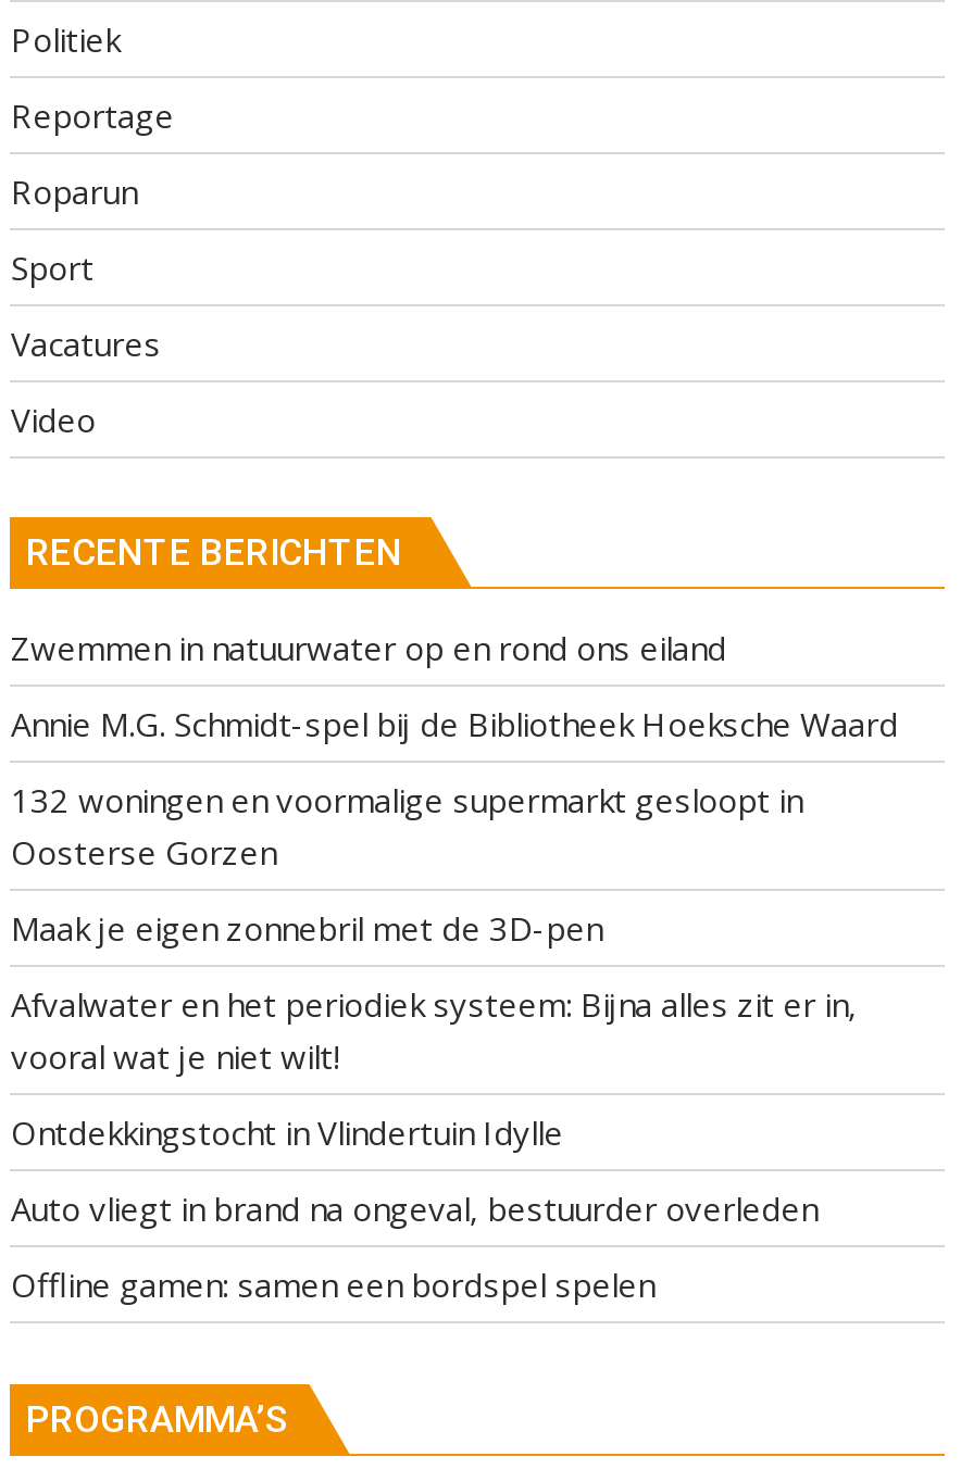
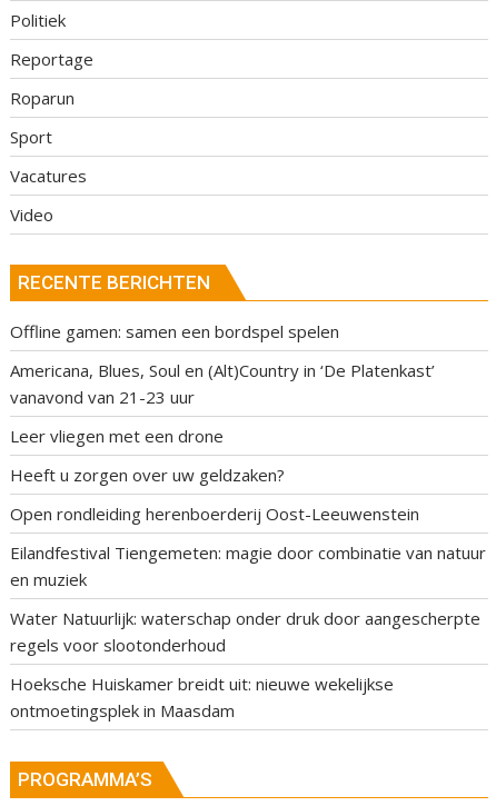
[11,626,898,1230] Zwemmen in natuurwater op en rond ons eiland | Annie M.G. Schmidt-spel bij de Bibliotheek Hoeksche Waard | 132 woningen en voormalige supermarkt gesloopt in | Oosterse Gorzen | Maak je eigen zonnebril met de 3D-pen | Afvalwater en het periodiek systeem: Bijna alles zit er in, | vooral wat je niet wilt! | Ontdekkingstocht in Vlindertuin Idylle | Auto vliegt in brand na ongeval, bestuurder overleden -> none
moved [11,1263,654,1306] -> [11,320,340,343]: Offline gamen: samen een bordspel spelen
none -> [11,359,487,722] Americana, Blues, Soul en (Alt)Country in ‘De Platenkast’ | vanavond van 21-23 uur | Leer vliegen met een drone | Heeft u zorgen over uw geldzaken? | Open rondleiding herenboerderij Oost-Leeuwenstein | Eilandfestival Tiengemeten: magie door combinatie van natuur | en muziek | Water Natuurlijk: waterschap onder druk door aangescherpte | regels voor slootonderhoud | Hoeksche Huiskamer breidt uit: nieuwe wekelijkse | ontmoetingsplek in Maasdam

